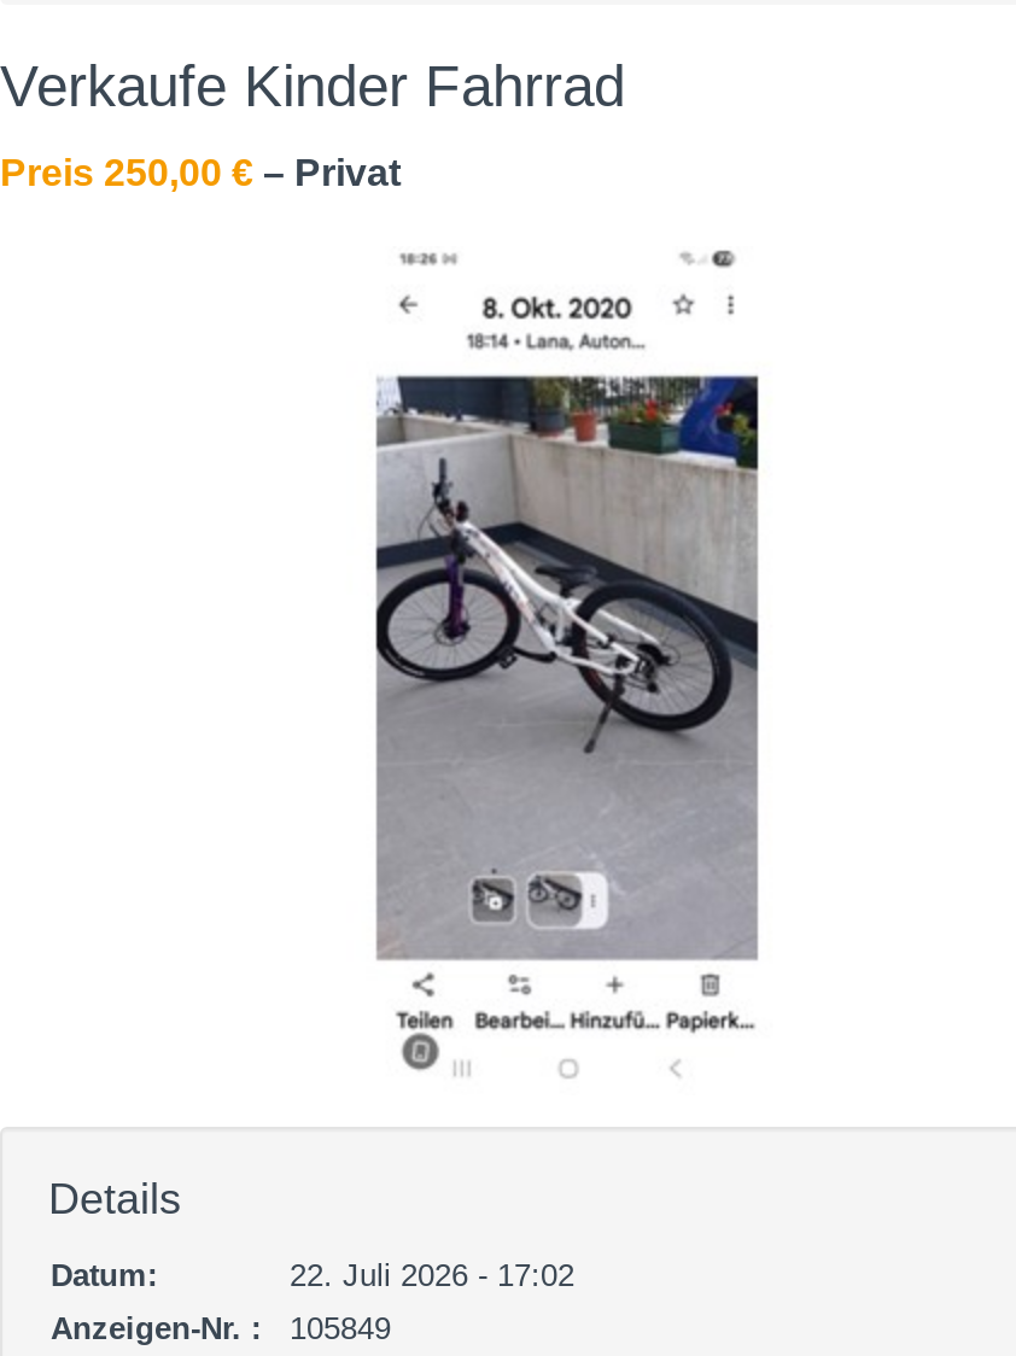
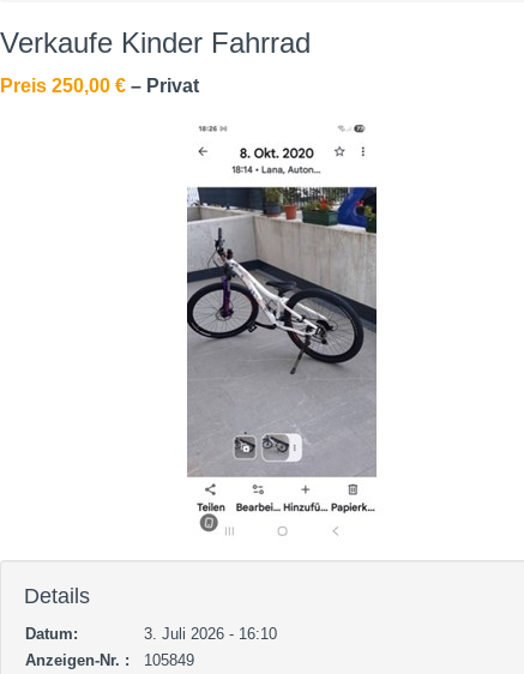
[290,1257,574,1293] 22. Juli 2026 - 17:02 -> [144,625,277,643] 3. Juli 2026 - 16:10

